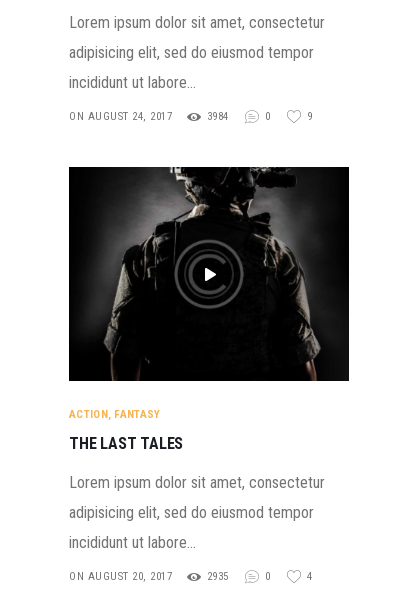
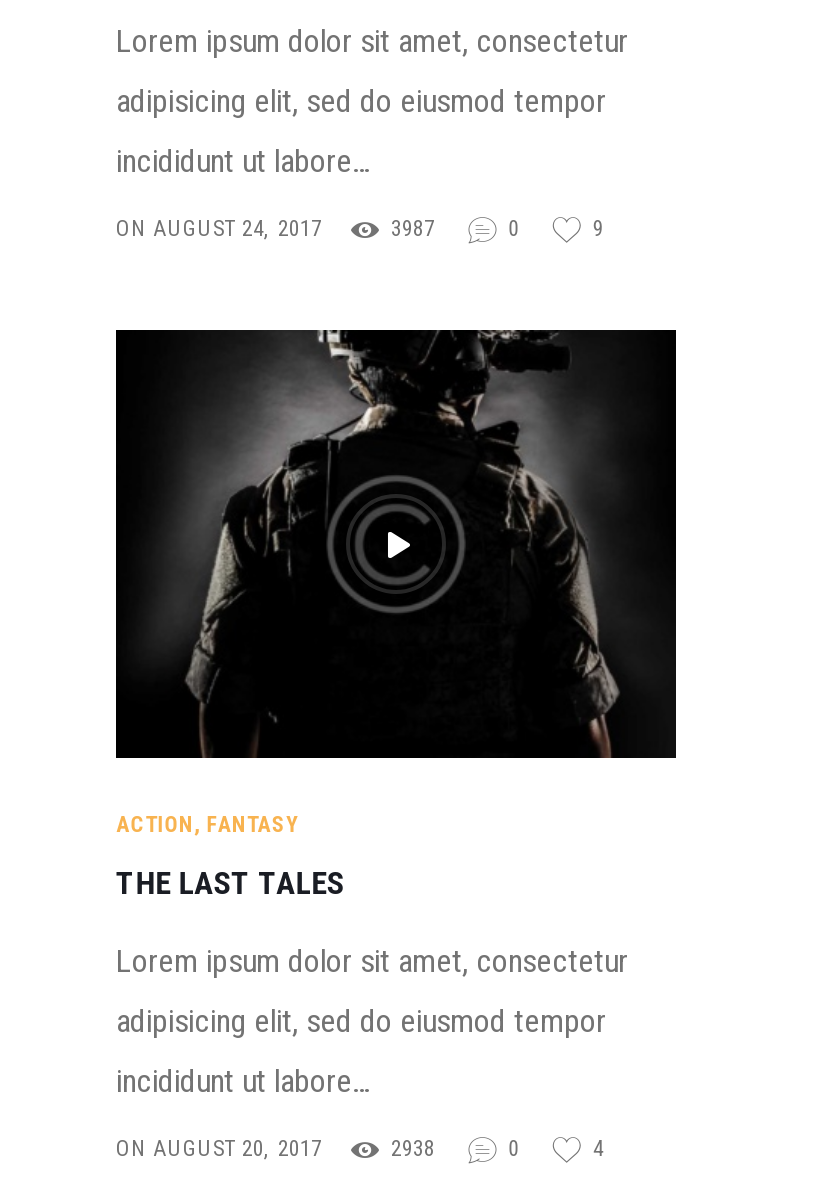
[206,109,228,122] 3984 -> [391,215,435,241] 3987
[206,570,228,583] 2935 -> [391,1135,435,1161] 2938

